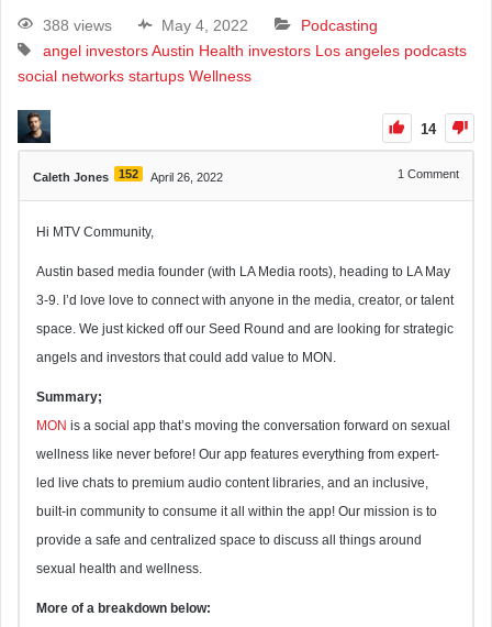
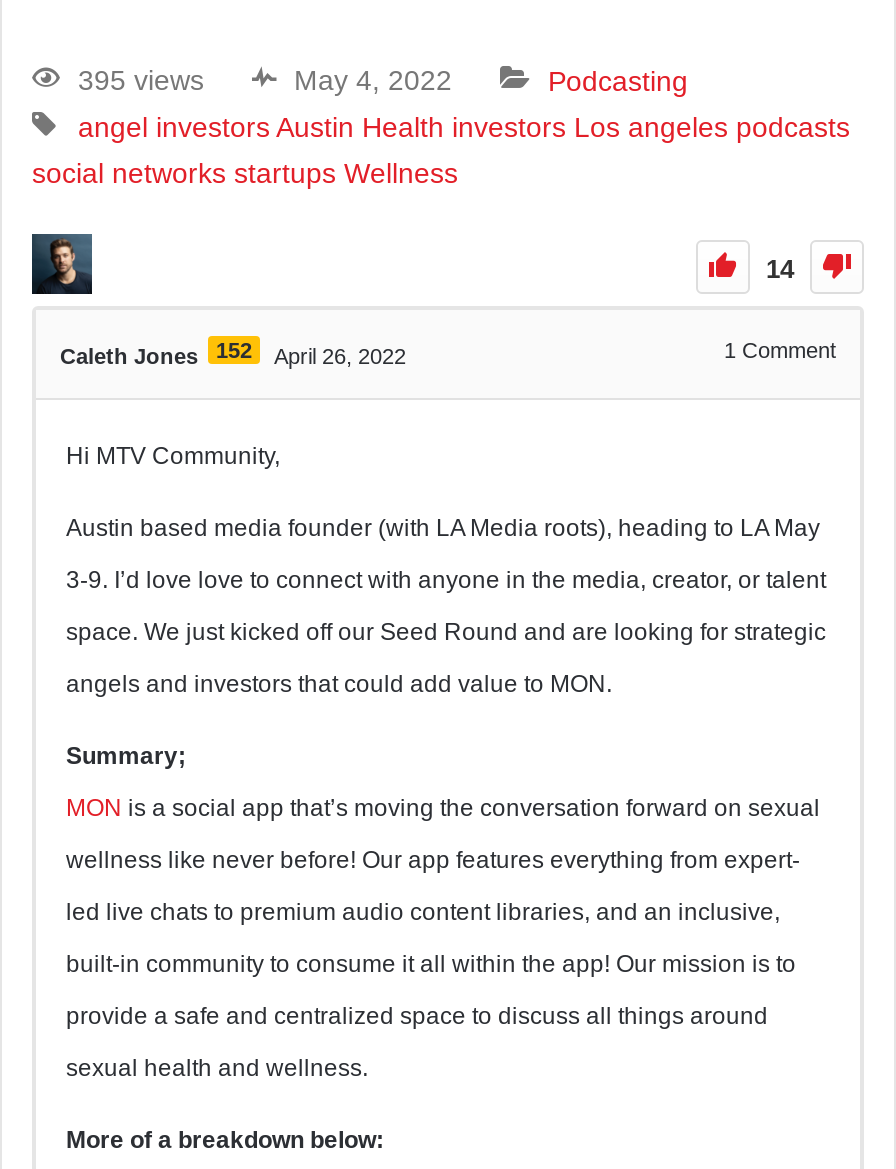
[43,16,112,34] 388 views -> [78,64,204,96] 395 views

